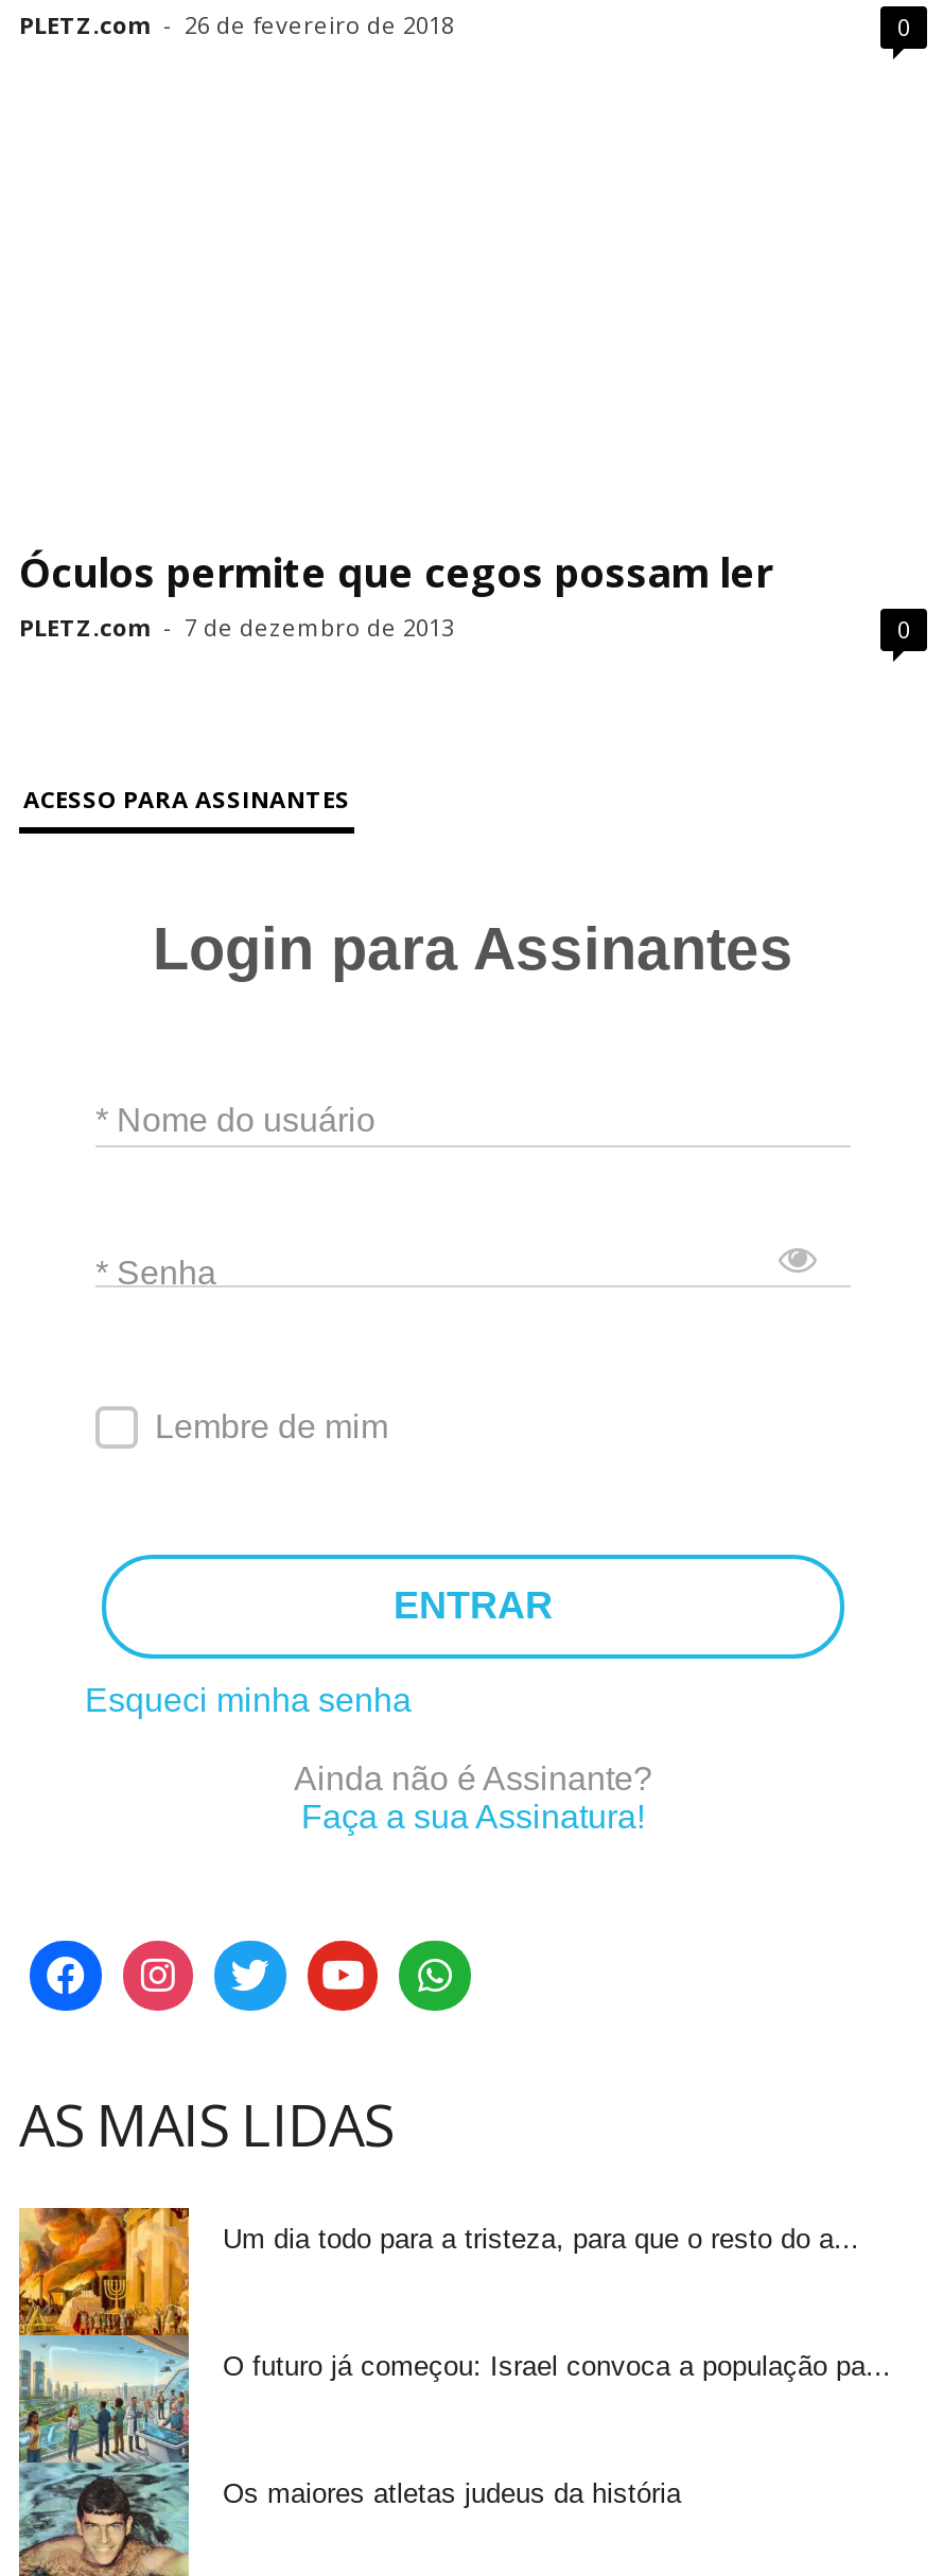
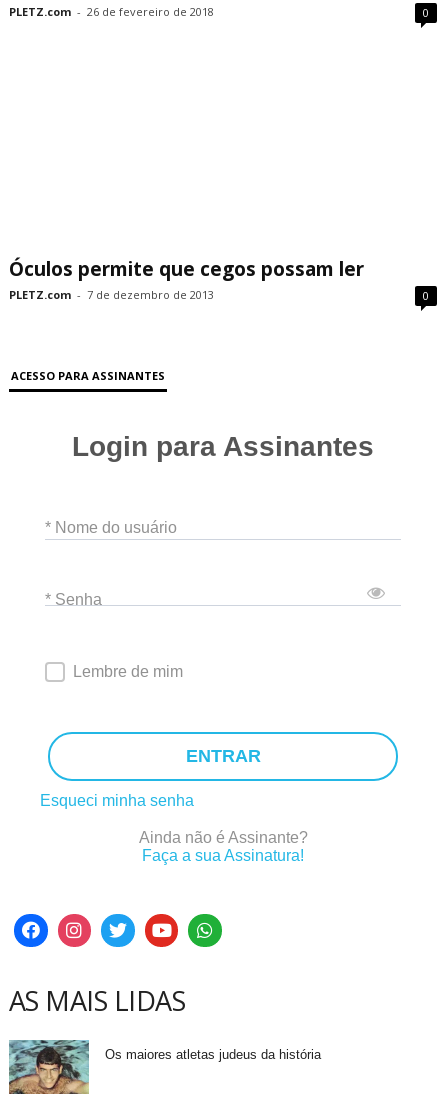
[17,2204,859,2463] [image] | Um dia todo para a tristeza, para que o resto do a... -> none
[223,2350,891,2382] O futuro já começou: Israel convoca a população pa... -> none

